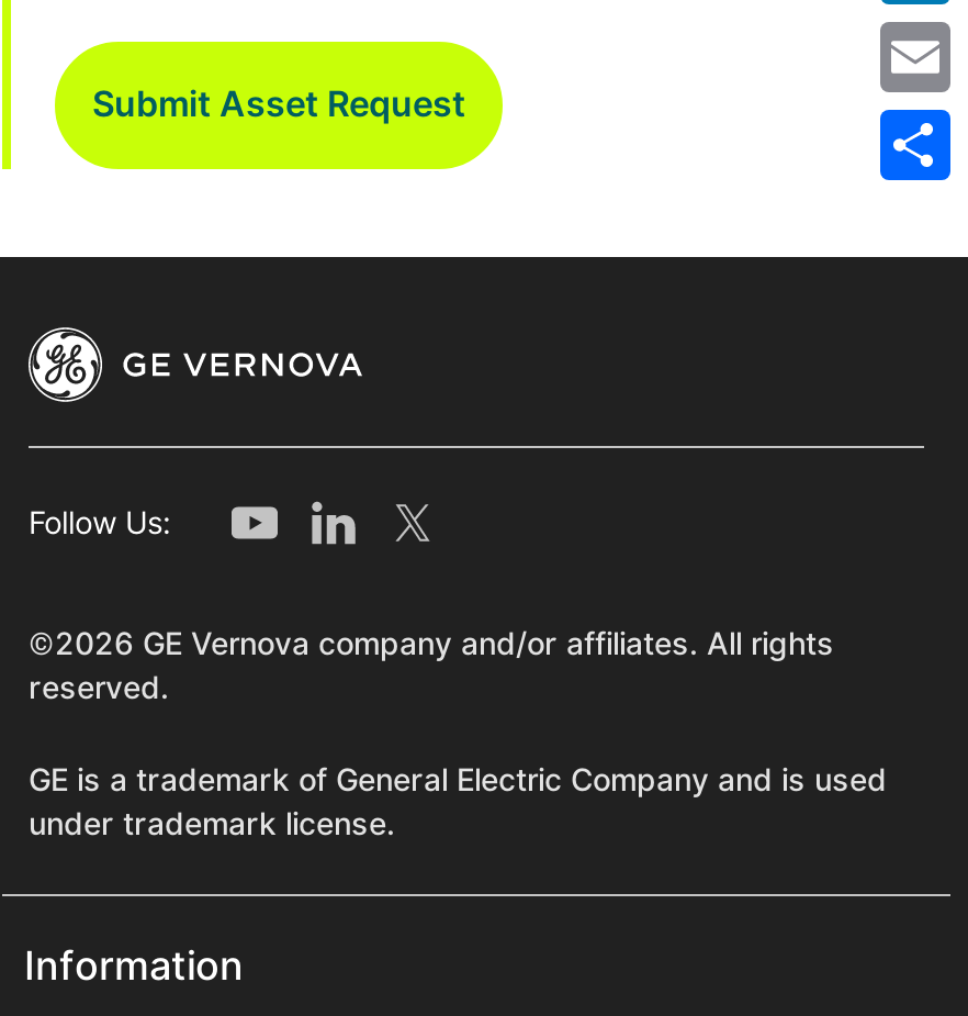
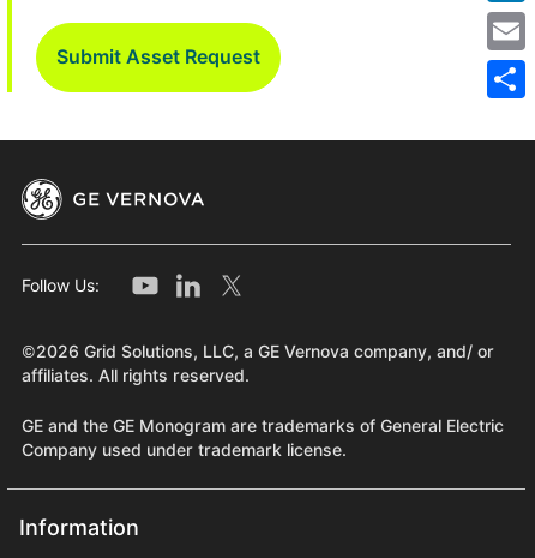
[29,626,834,705] ©2026 GE Vernova company and/or affiliates. All rights | reserved. -> [22,342,494,385] ©2026 Grid Solutions, LLC, a GE Vernova company, and/ or | affiliates. All rights reserved.
[29,762,887,841] GE is a trademark of General Electric Company and is used | under trademark license. -> [22,416,504,460] GE and the GE Monogram are trademarks of General Electric | Company used under trademark license.

